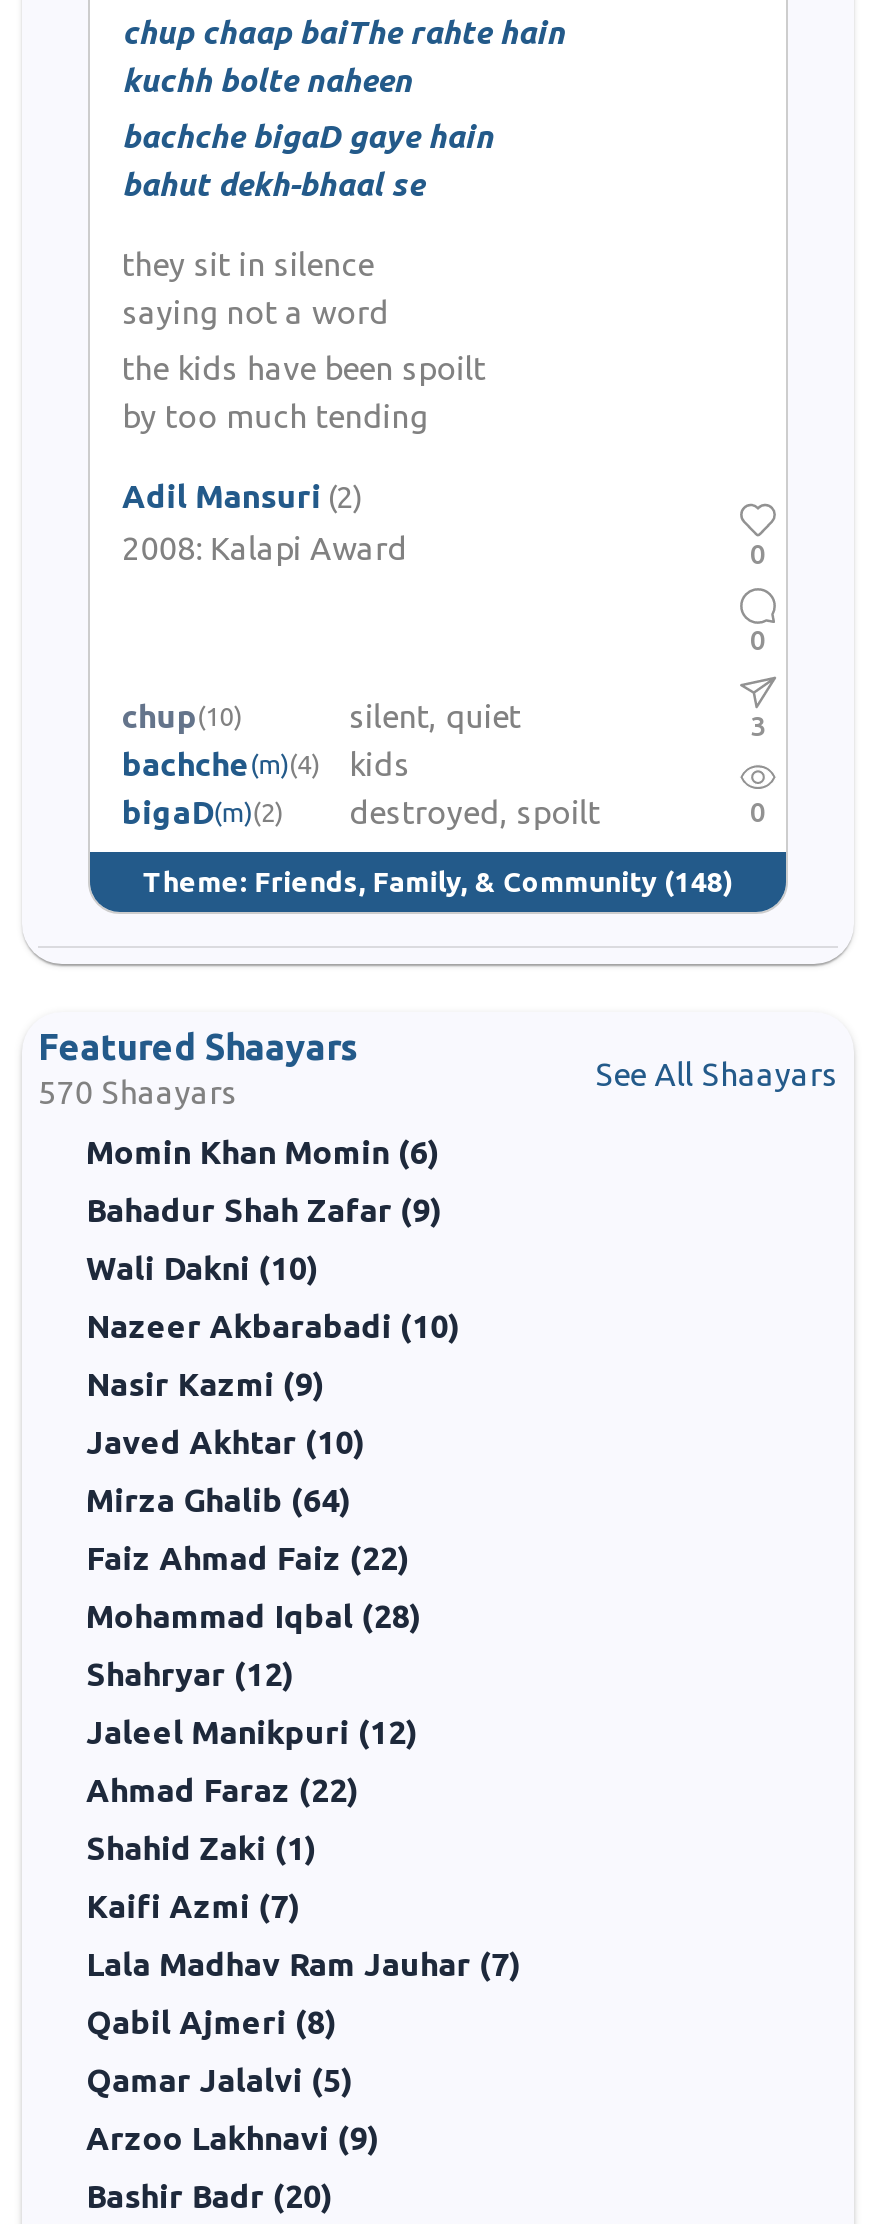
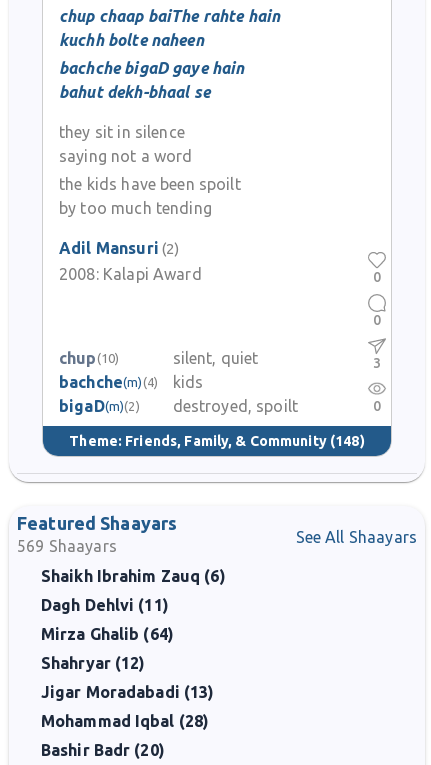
[38,1074,238,1110] 570 Shaayars -> [17,537,117,555] 569 Shaayars
[86,1134,461,1460] Momin Khan Momin (6) | Bahadur Shah Zafar (9) | Wali Dakni (10) | Nazeer Akbarabadi (10) | Nasir Kazmi (9) | Javed Akhtar (10) -> [41,567,226,614] Shaikh Ibrahim Zauq (6) | Dagh Dehlvi (11)
[86,1540,411,1576] Faiz Ahmad Faiz (22) -> none
moved [86,1598,422,1634] -> [41,712,209,730]: Mohammad Iqbal (28)
[86,1714,522,2156] Jaleel Manikpuri (12) | Ahmad Faraz (22) | Shahid Zaki (1) | Kaifi Azmi (7) | Lala Madhav Ram Jauhar (7) | Qabil Ajmeri (8) | Qamar Jalalvi (5) | Arzoo Lakhnavi (9) -> [41,683,214,701] Jigar Moradabadi (13)

